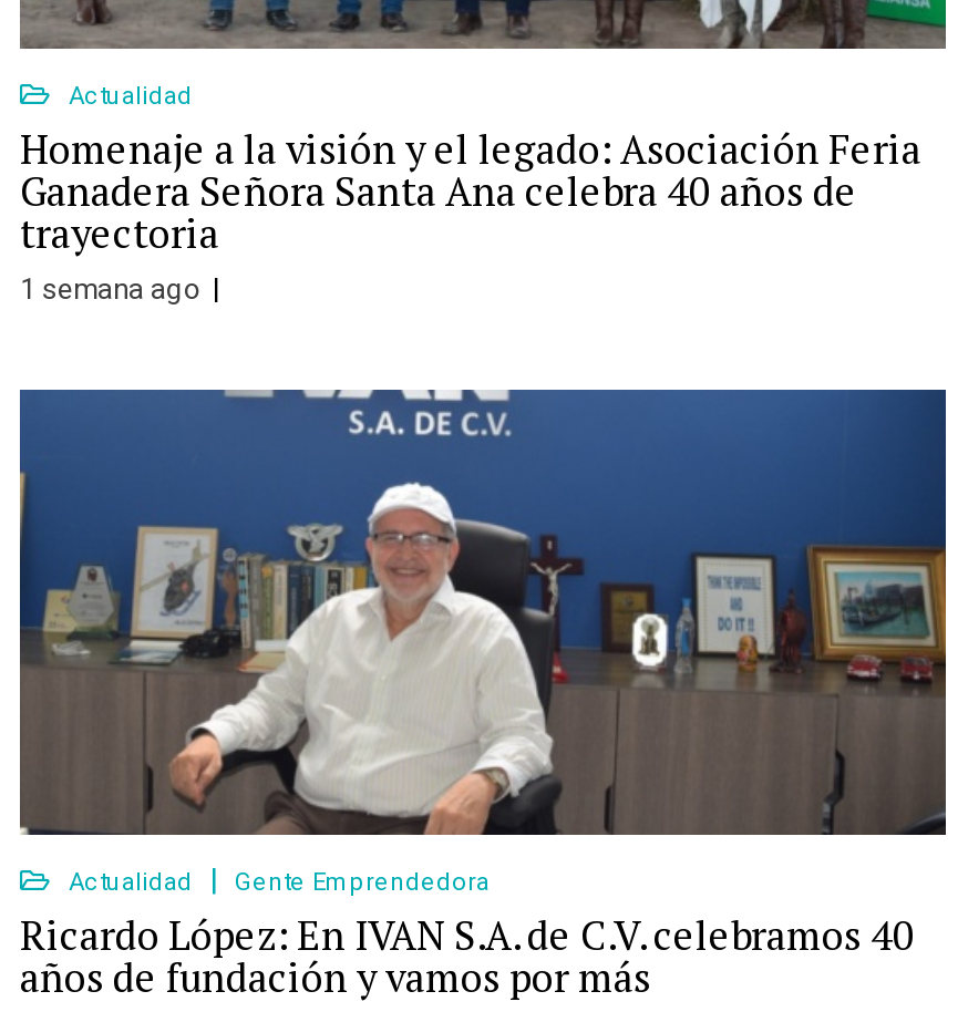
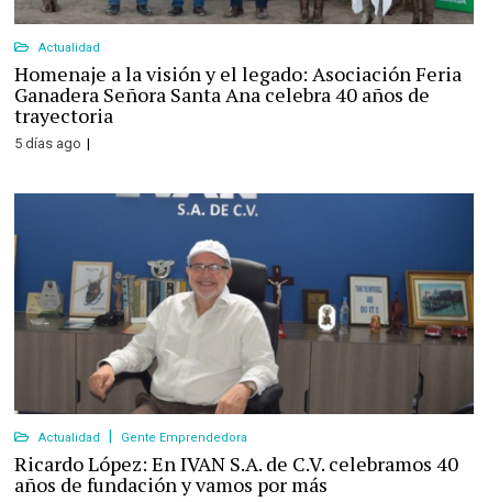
[20,273,202,306] 1 semana ago -> [14,136,81,152] 5 días ago

